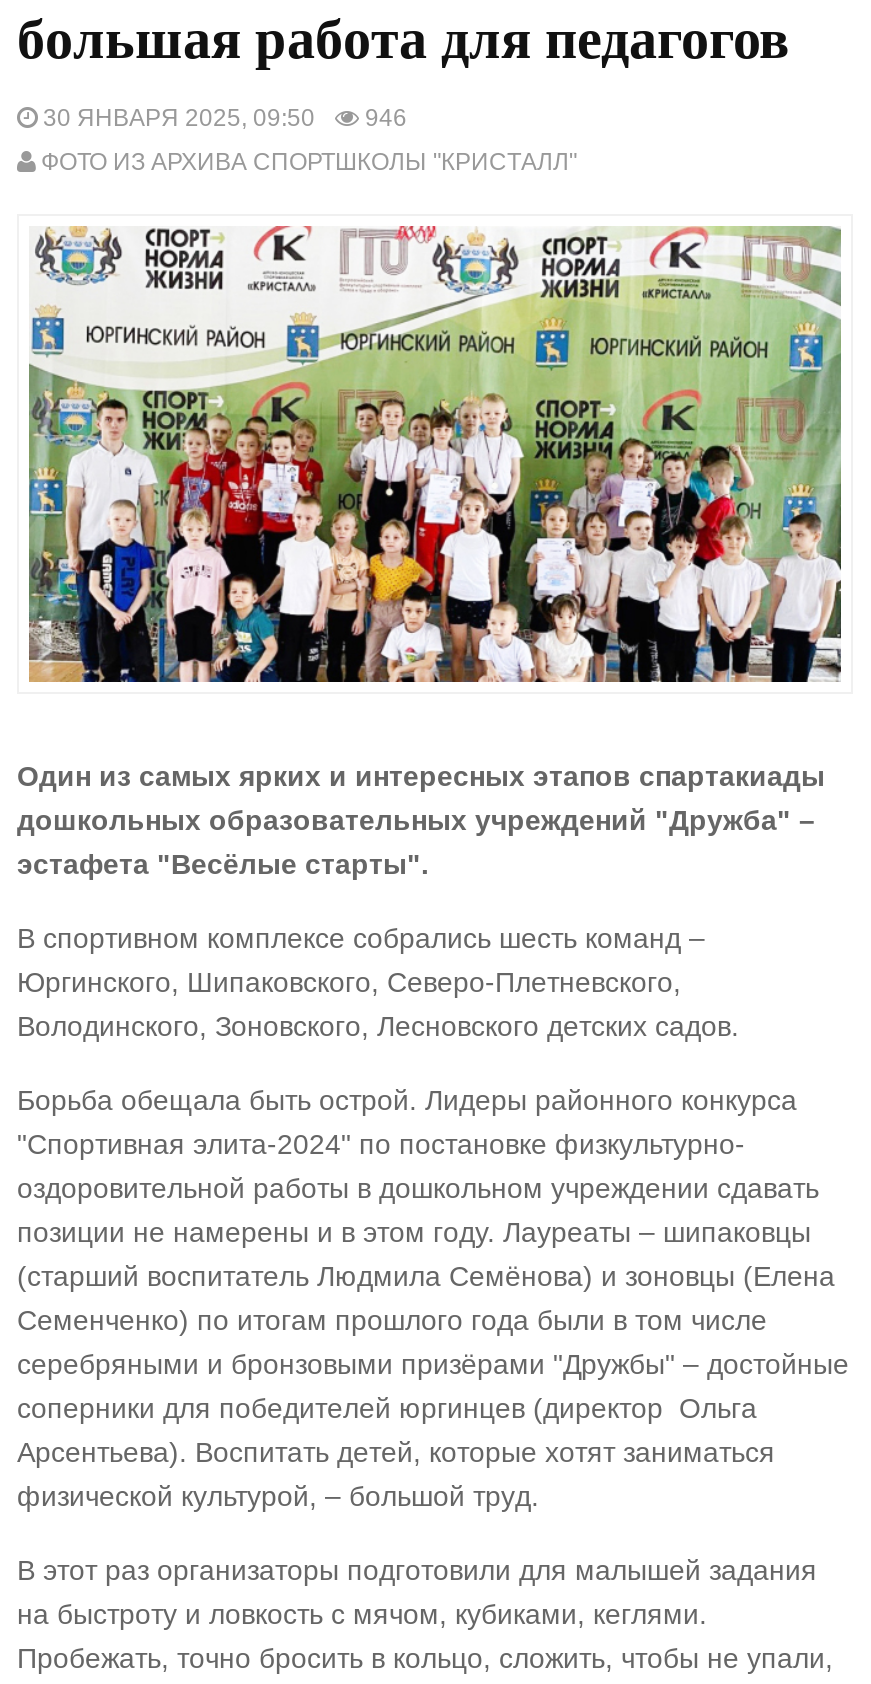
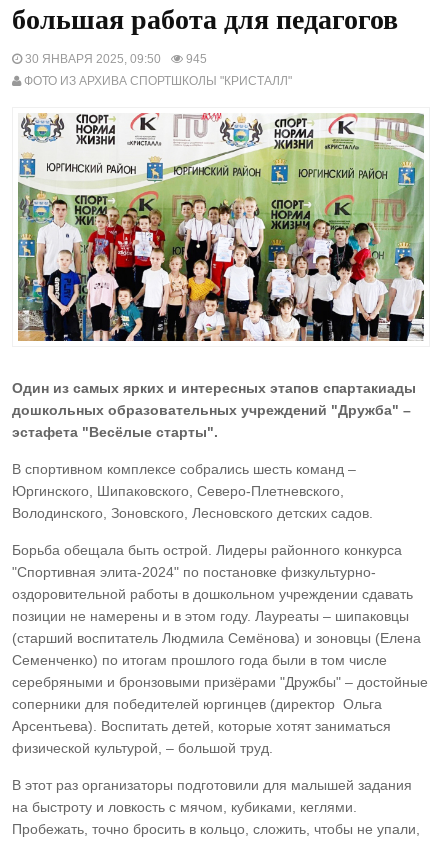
[37,104,407,132] 30 ЯНВАРЯ 2025, 09:50 946 -> [22,52,207,66] 30 ЯНВАРЯ 2025, 09:50 945

